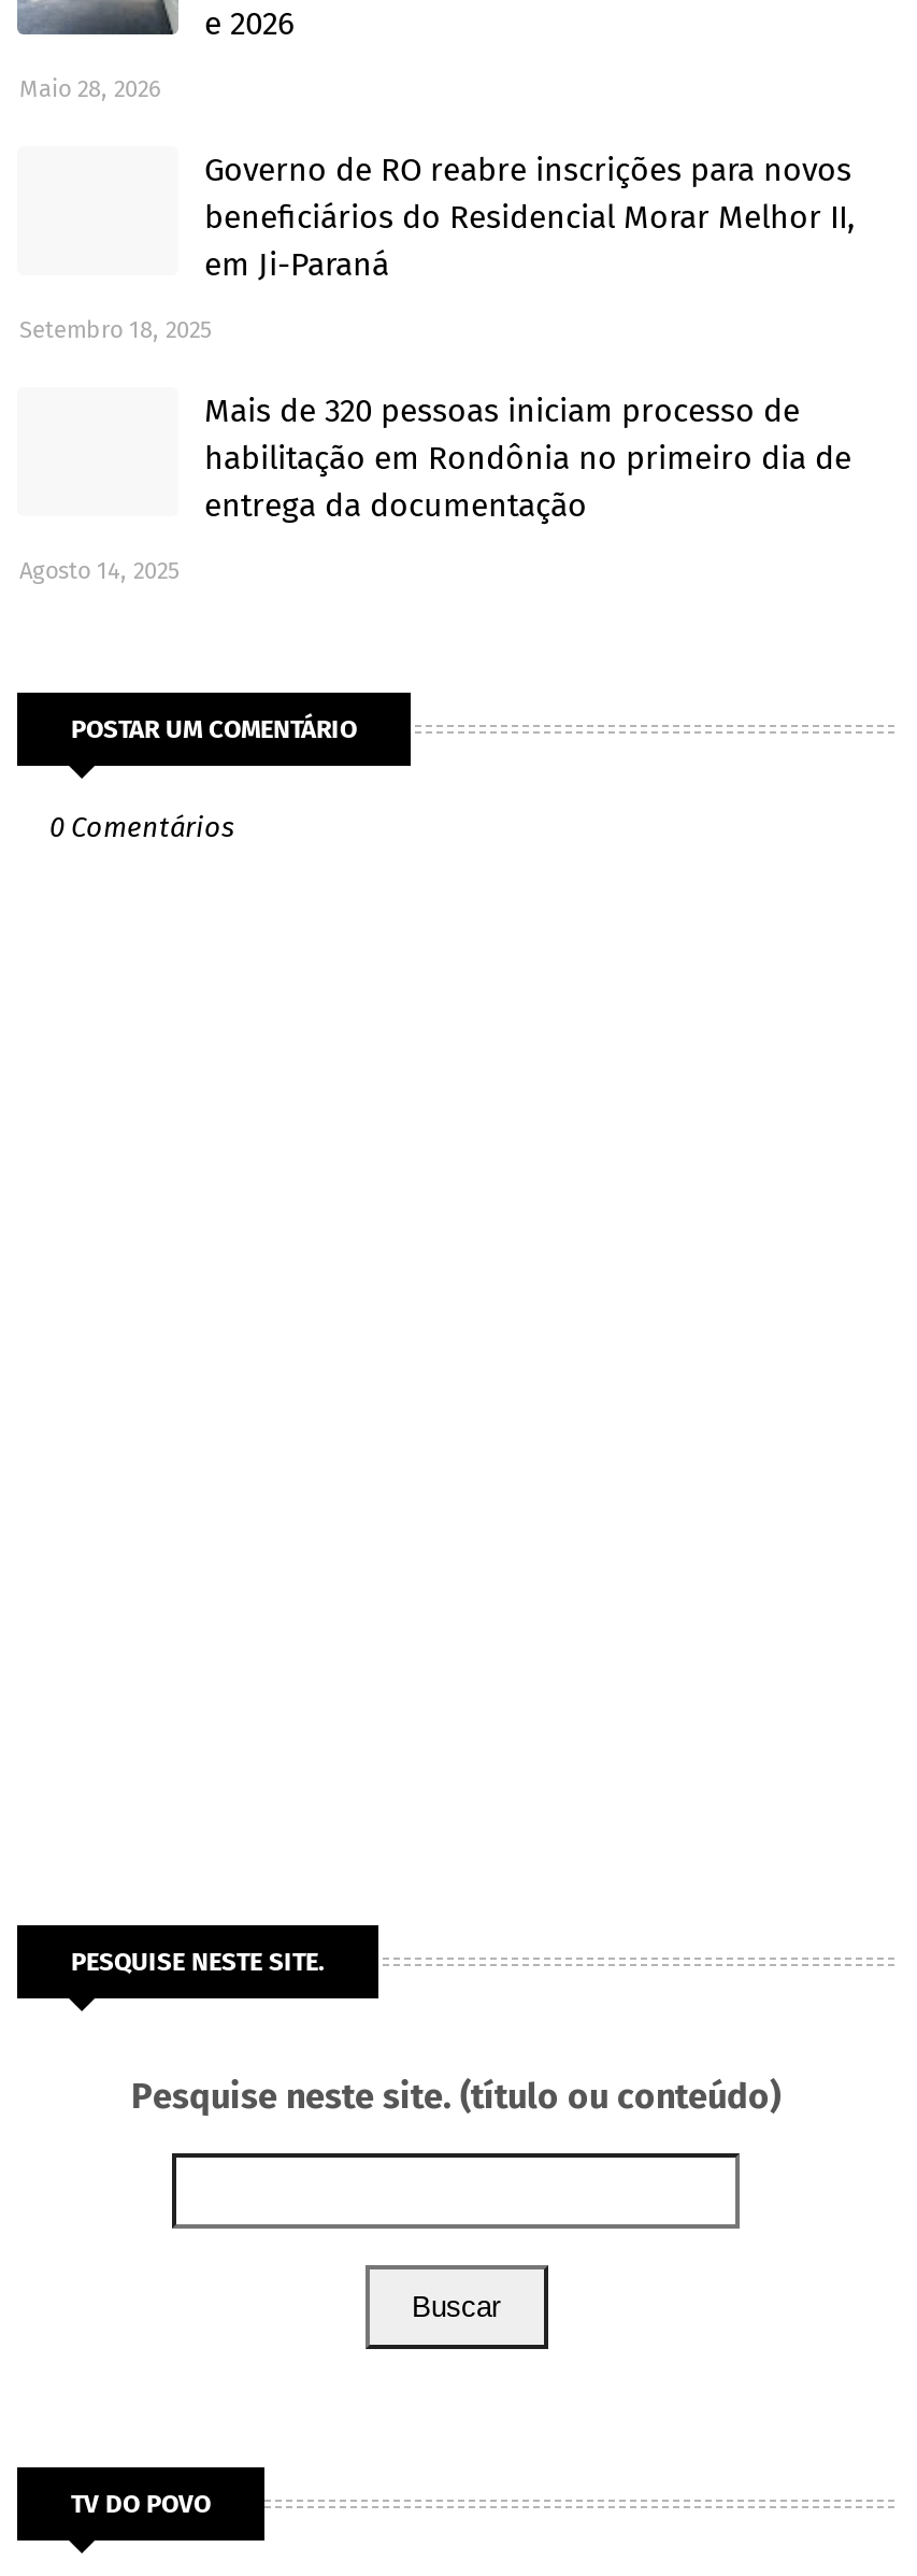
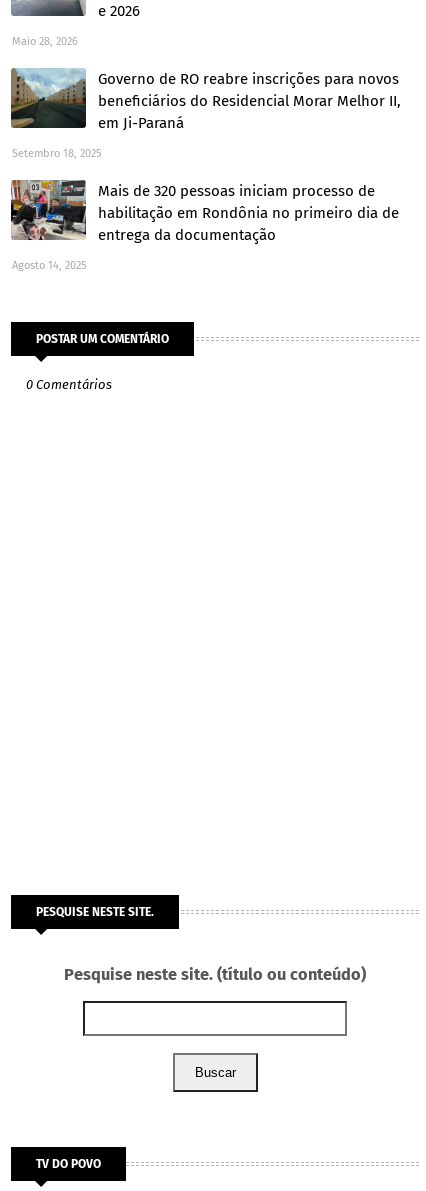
none -> [10,67,87,129] [image]
none -> [10,179,87,241] [image]

